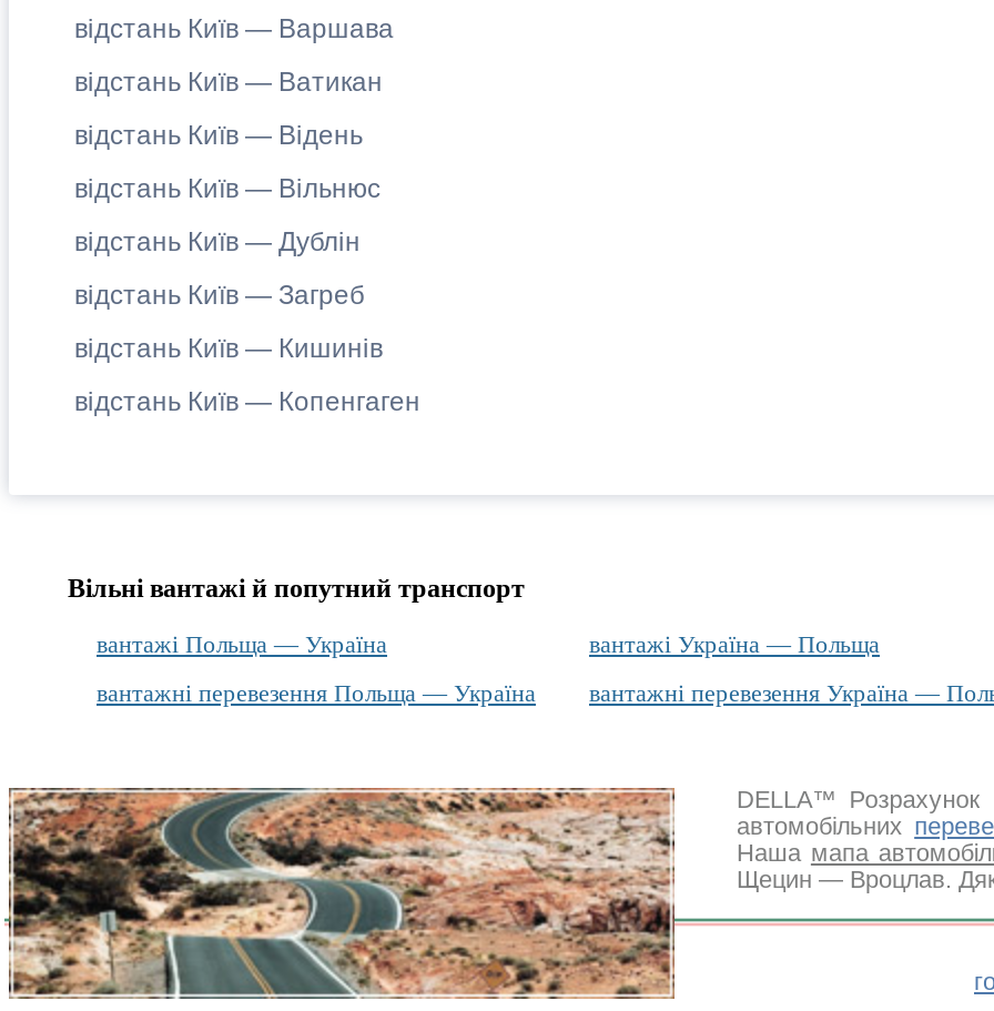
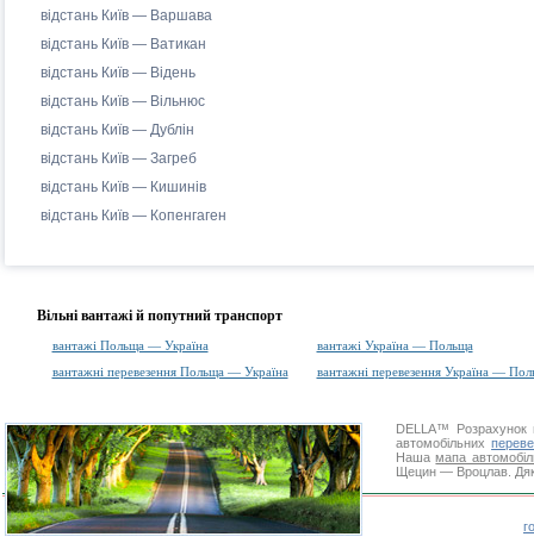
[7,786,674,1001] [image] -> [5,424,362,536] [image]

